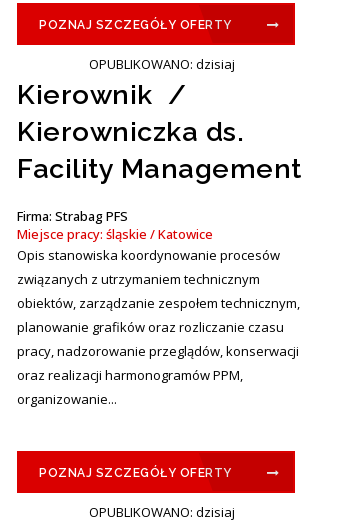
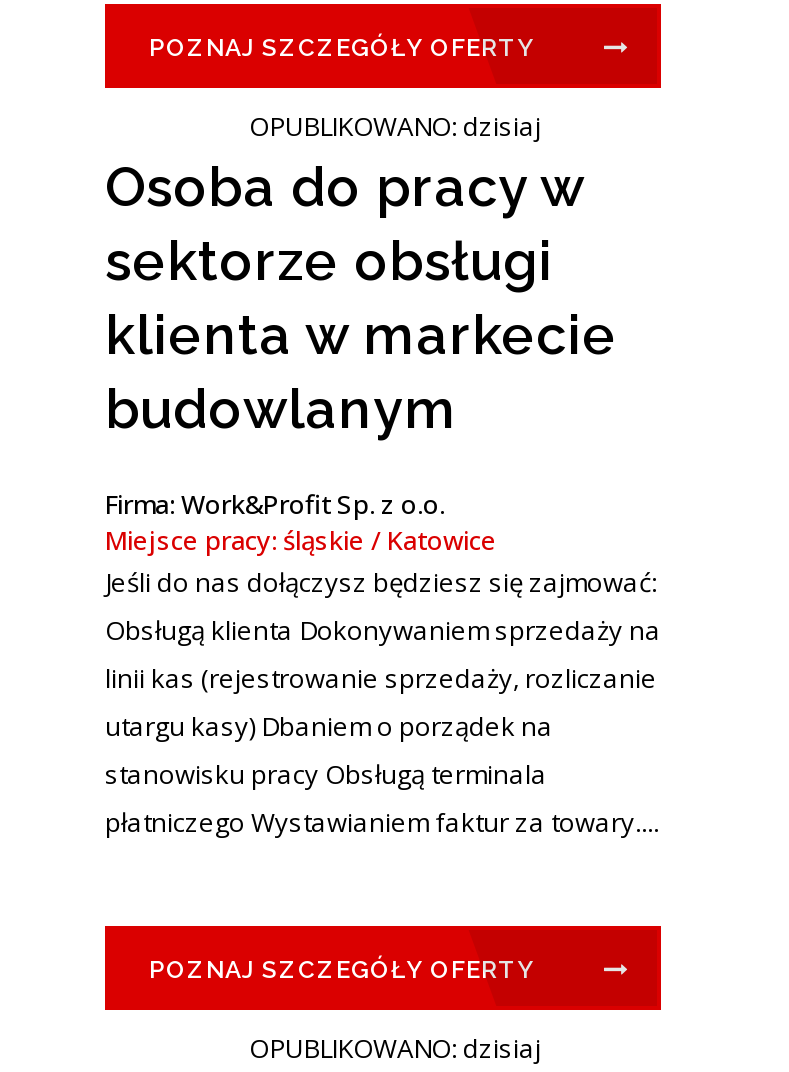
[17,79,301,184] Kierownik / | Kierowniczka ds. | Facility Management -> [105,156,617,440] Osoba do pracy w | sektorze obsługi | klienta w markecie | budowlanym
[17,207,128,225] Firma: Strabag PFS -> [105,486,445,522] Firma: Work&Profit Sp. z o.o.
moved [17,225,213,243] -> [105,522,497,558]: Miejsce pracy: śląskie / Katowice
[17,246,300,408] Opis stanowiska koordynowanie procesów | związanych z utrzymaniem technicznym | obiektów, zarządzanie zespołem technicznym, | planowanie grafików oraz rozliczanie czasu | pracy, nadzorowanie przeglądów, konserwacji | oraz realizacji harmonogramów PPM, | organizowanie... -> [105,564,661,840] Jeśli do nas dołączysz będziesz się zajmować: | Obsługą klienta Dokonywaniem sprzedaży na | linii kas (rejestrowanie sprzedaży, rozliczanie | utargu kasy) Dbaniem o porządek na | stanowisku pracy Obsługą terminala | płatniczego Wystawianiem faktur za towary....

